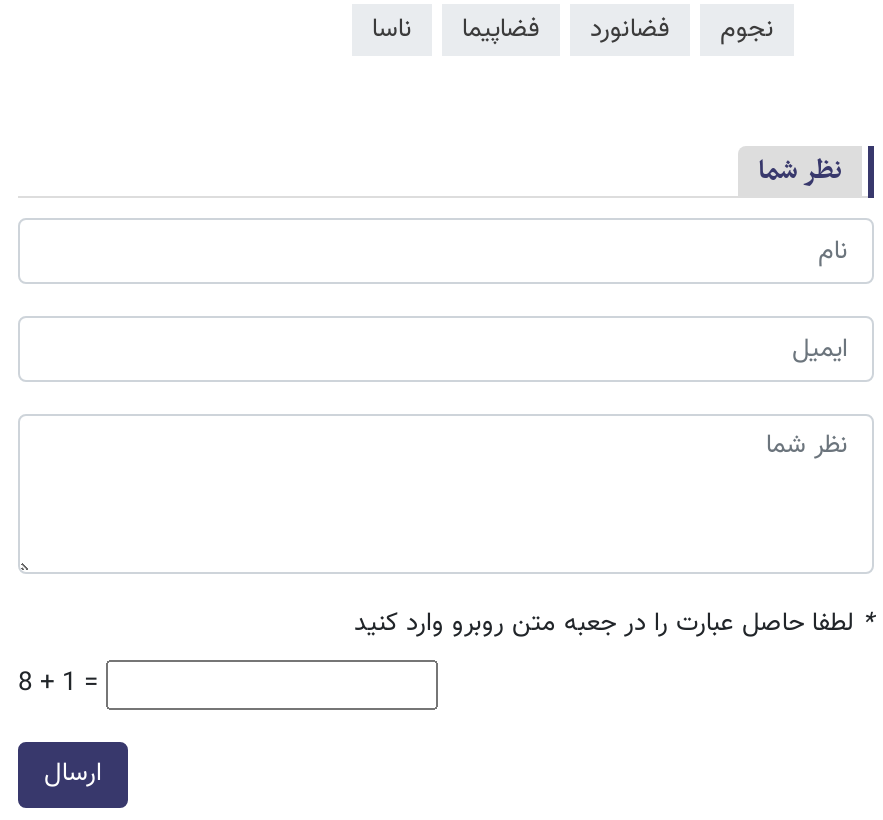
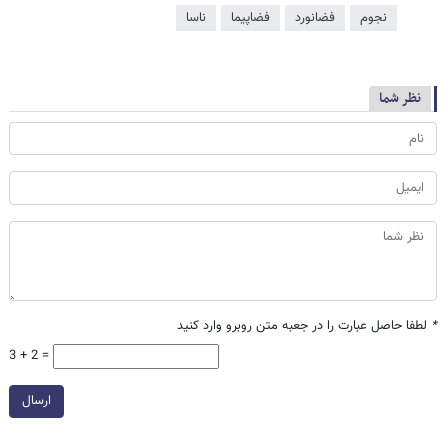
[18,665,98,705] 8 + 1 = -> [9,346,49,366] 3 + 2 =

